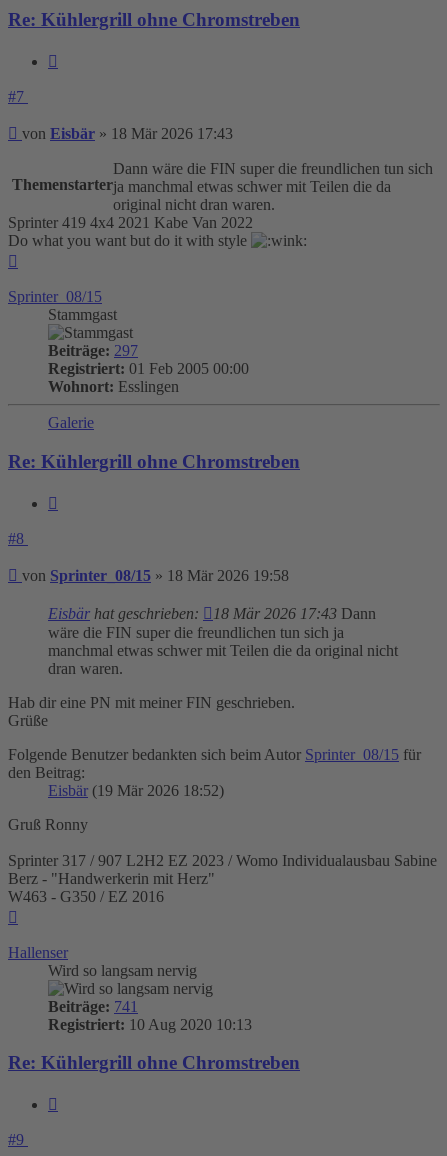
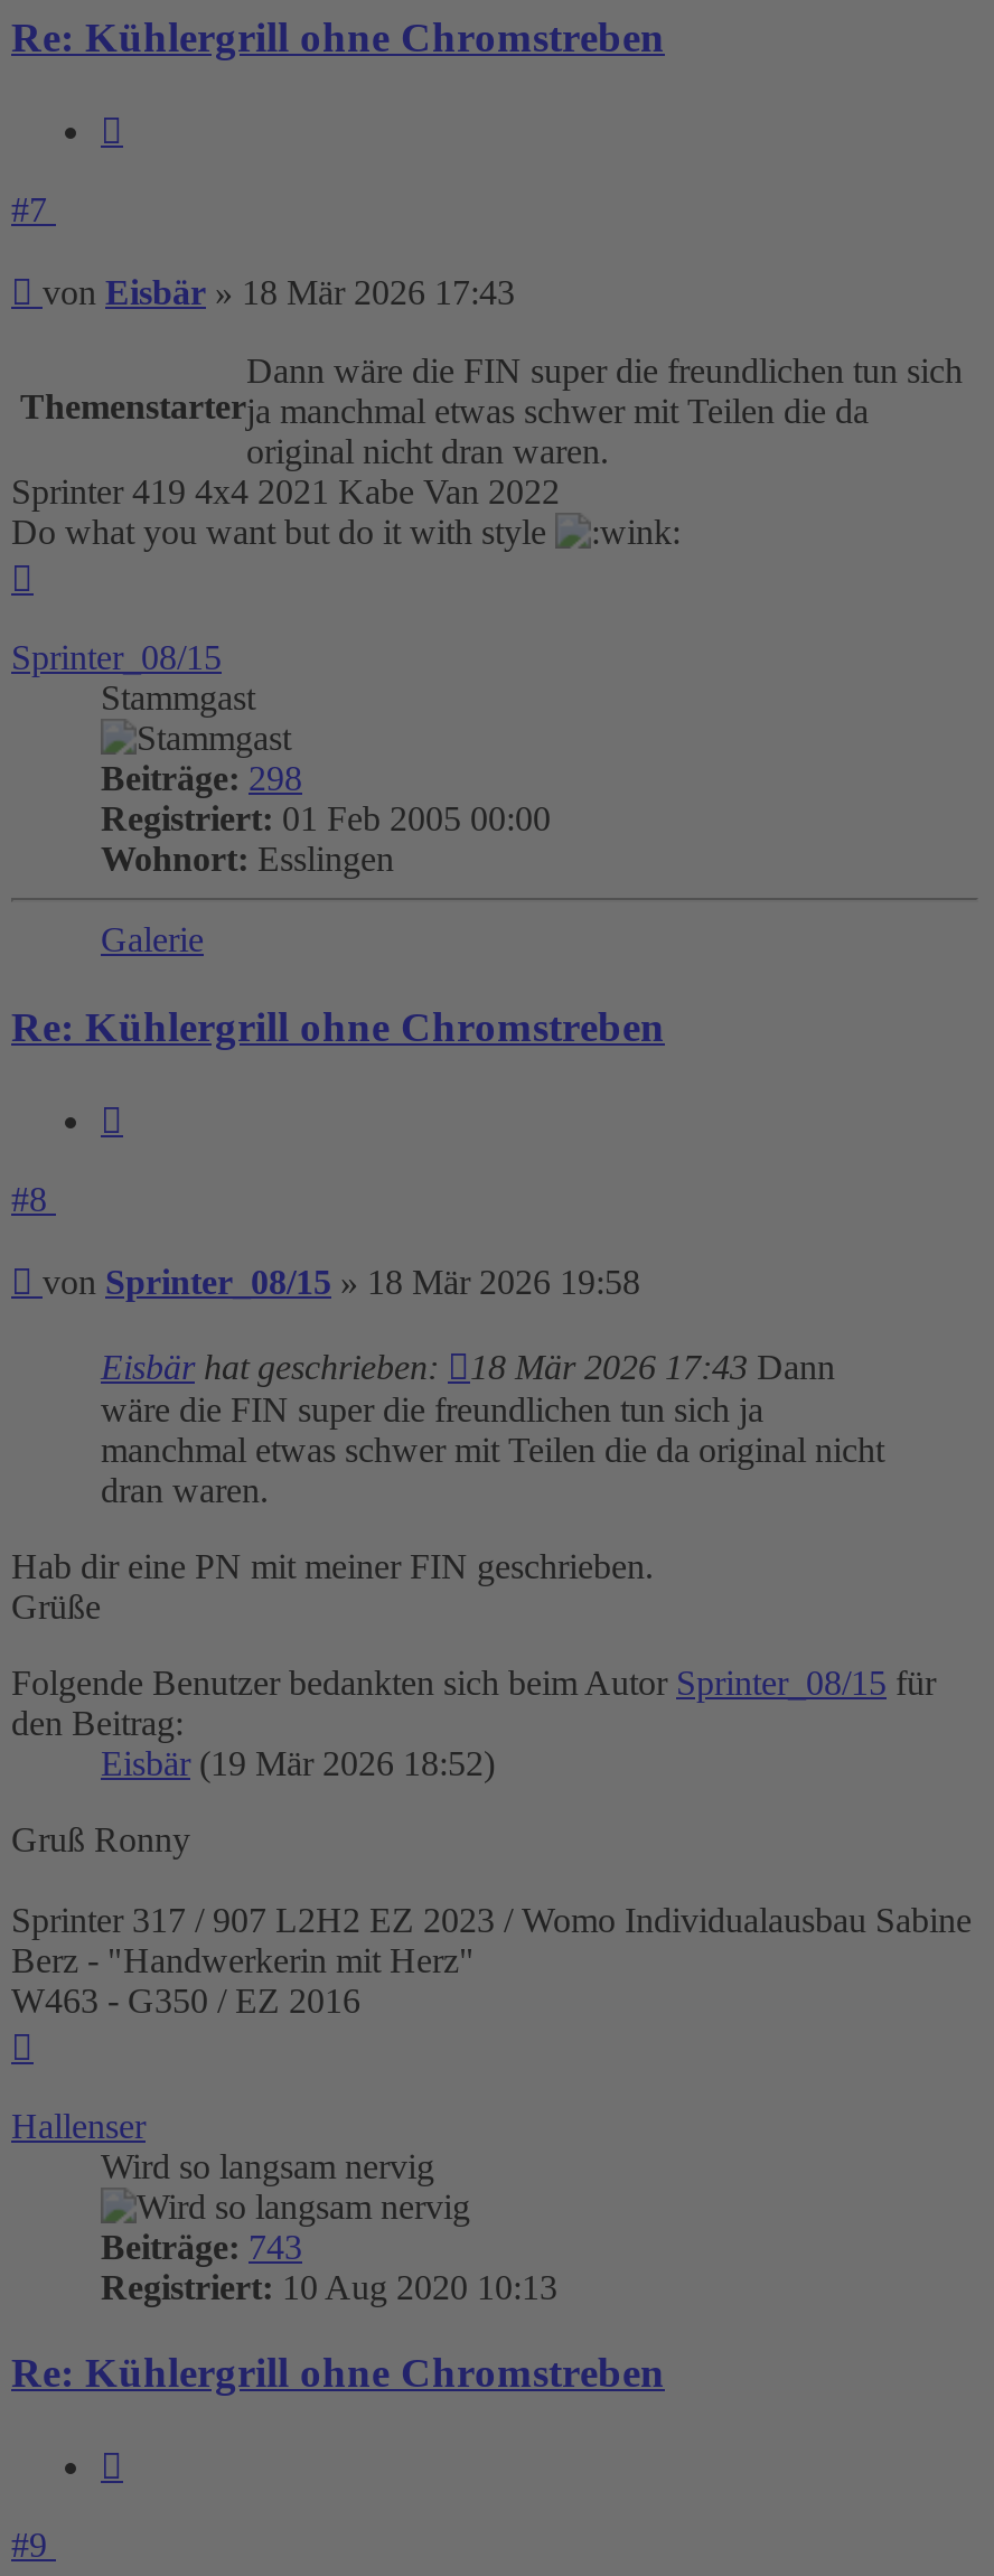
[48,342,138,359] Beiträge: 297 -> [101,759,302,797] Beiträge: 298
[48,997,138,1014] Beiträge: 741 -> [101,2227,302,2265] Beiträge: 743

